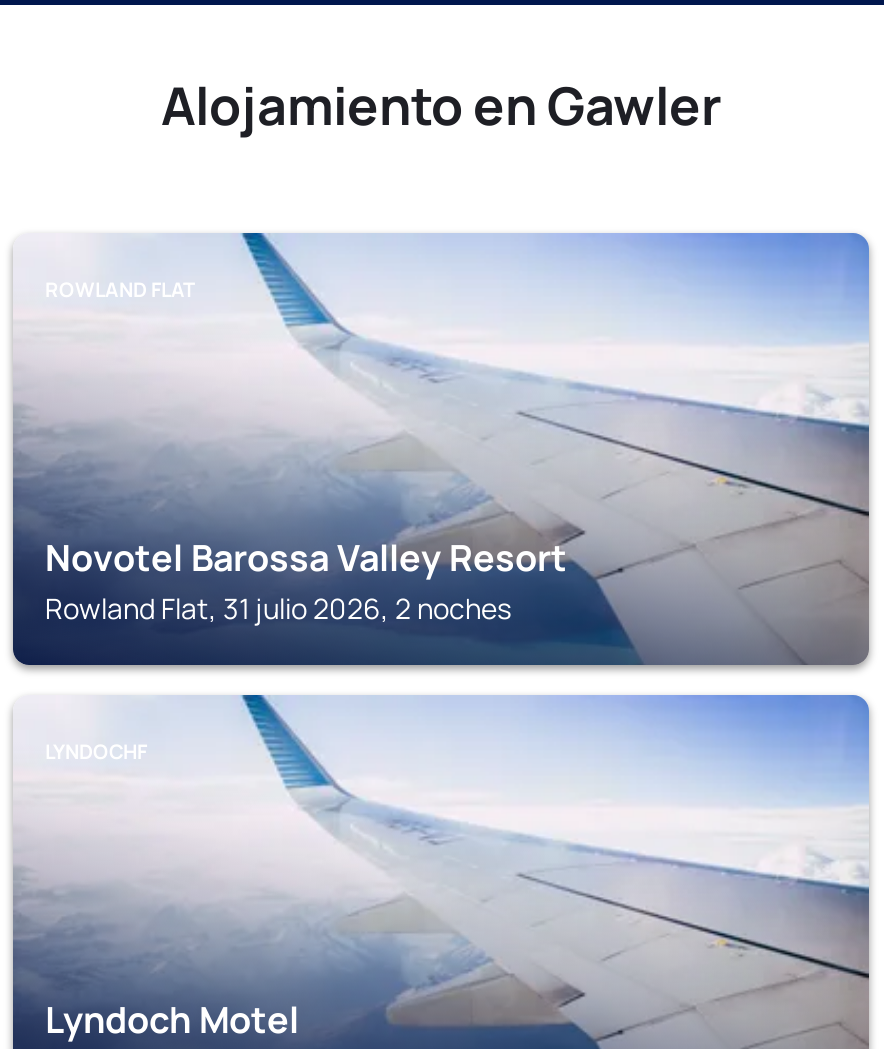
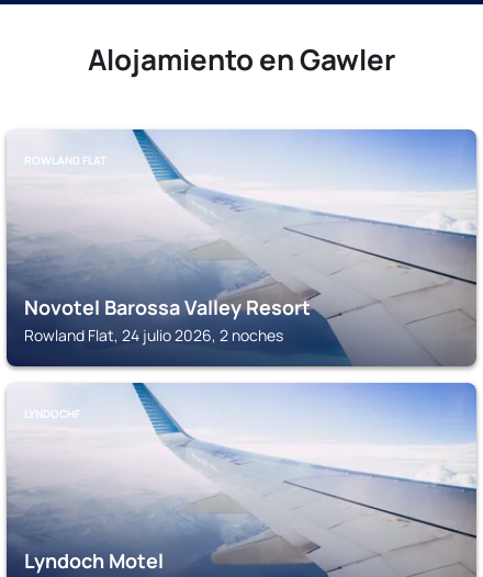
[45,589,511,627] Rowland Flat, 31 julio 2026, 2 noches -> [24,325,283,346] Rowland Flat, 24 julio 2026, 2 noches

